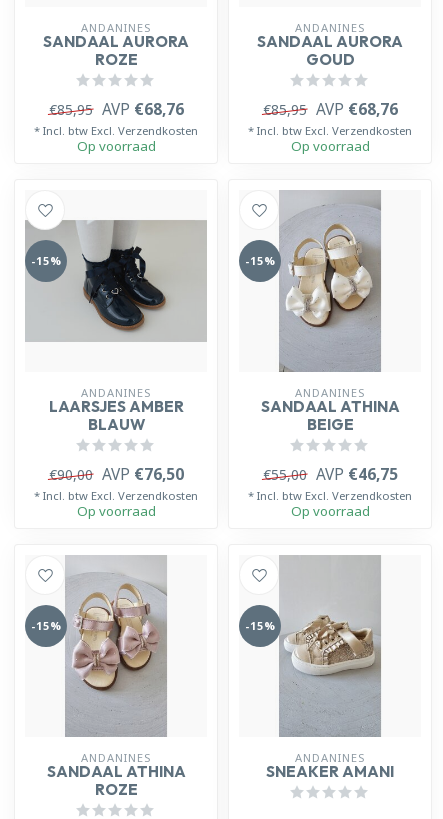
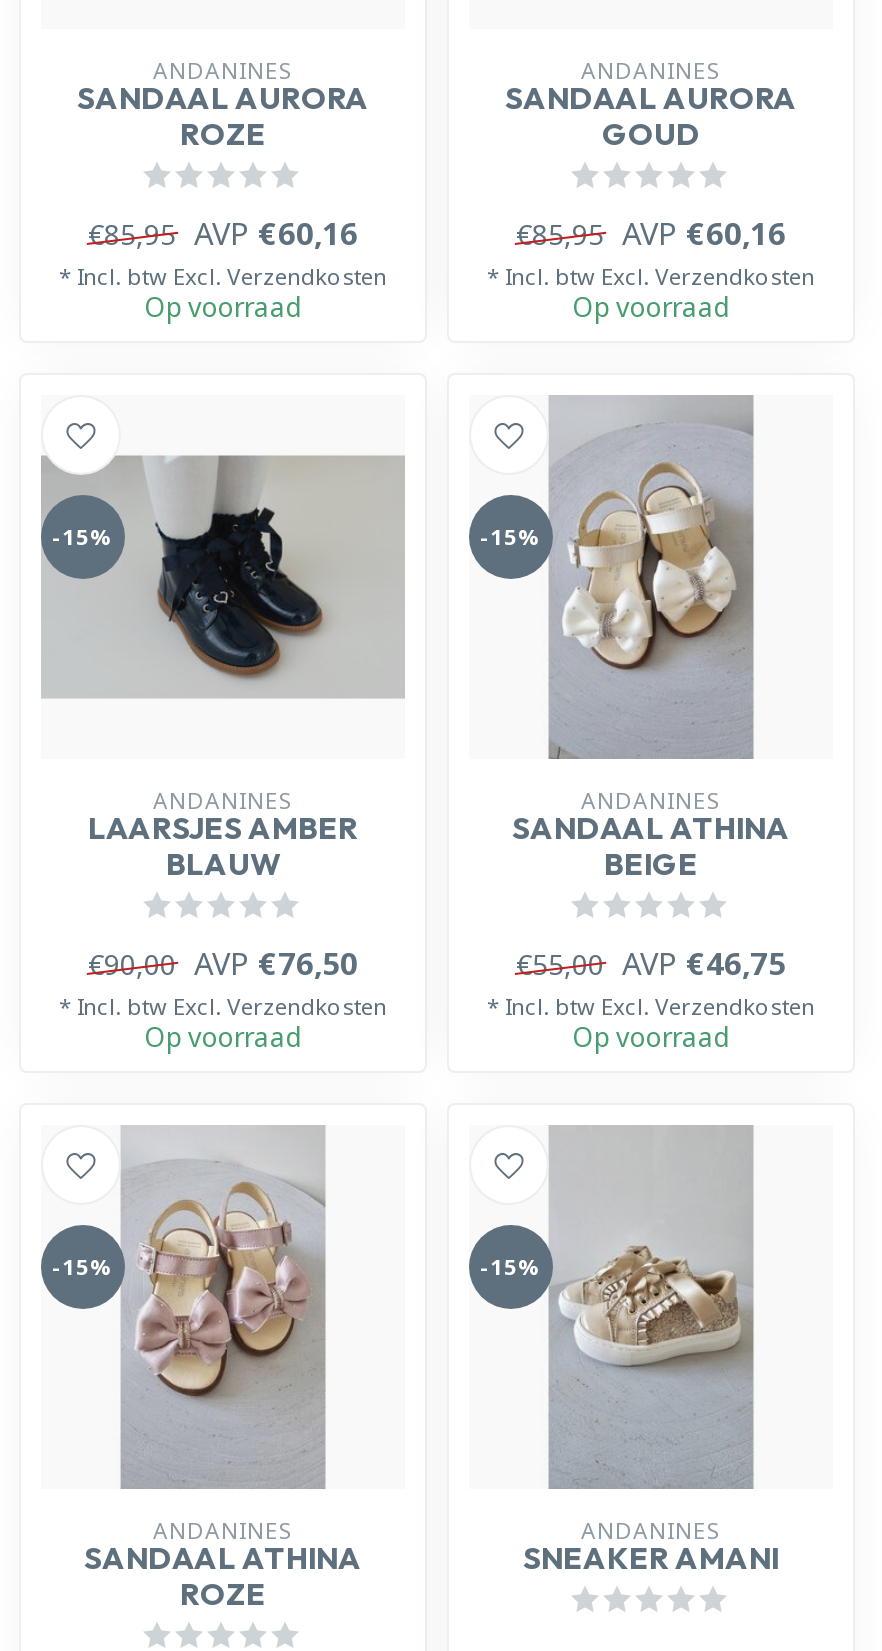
[48,99,183,120] €85,95 AVP €68,76 -> [88,213,358,255] €85,95 AVP €60,16
[262,99,397,120] €85,95 AVP €68,76 -> [516,213,786,255] €85,95 AVP €60,16

